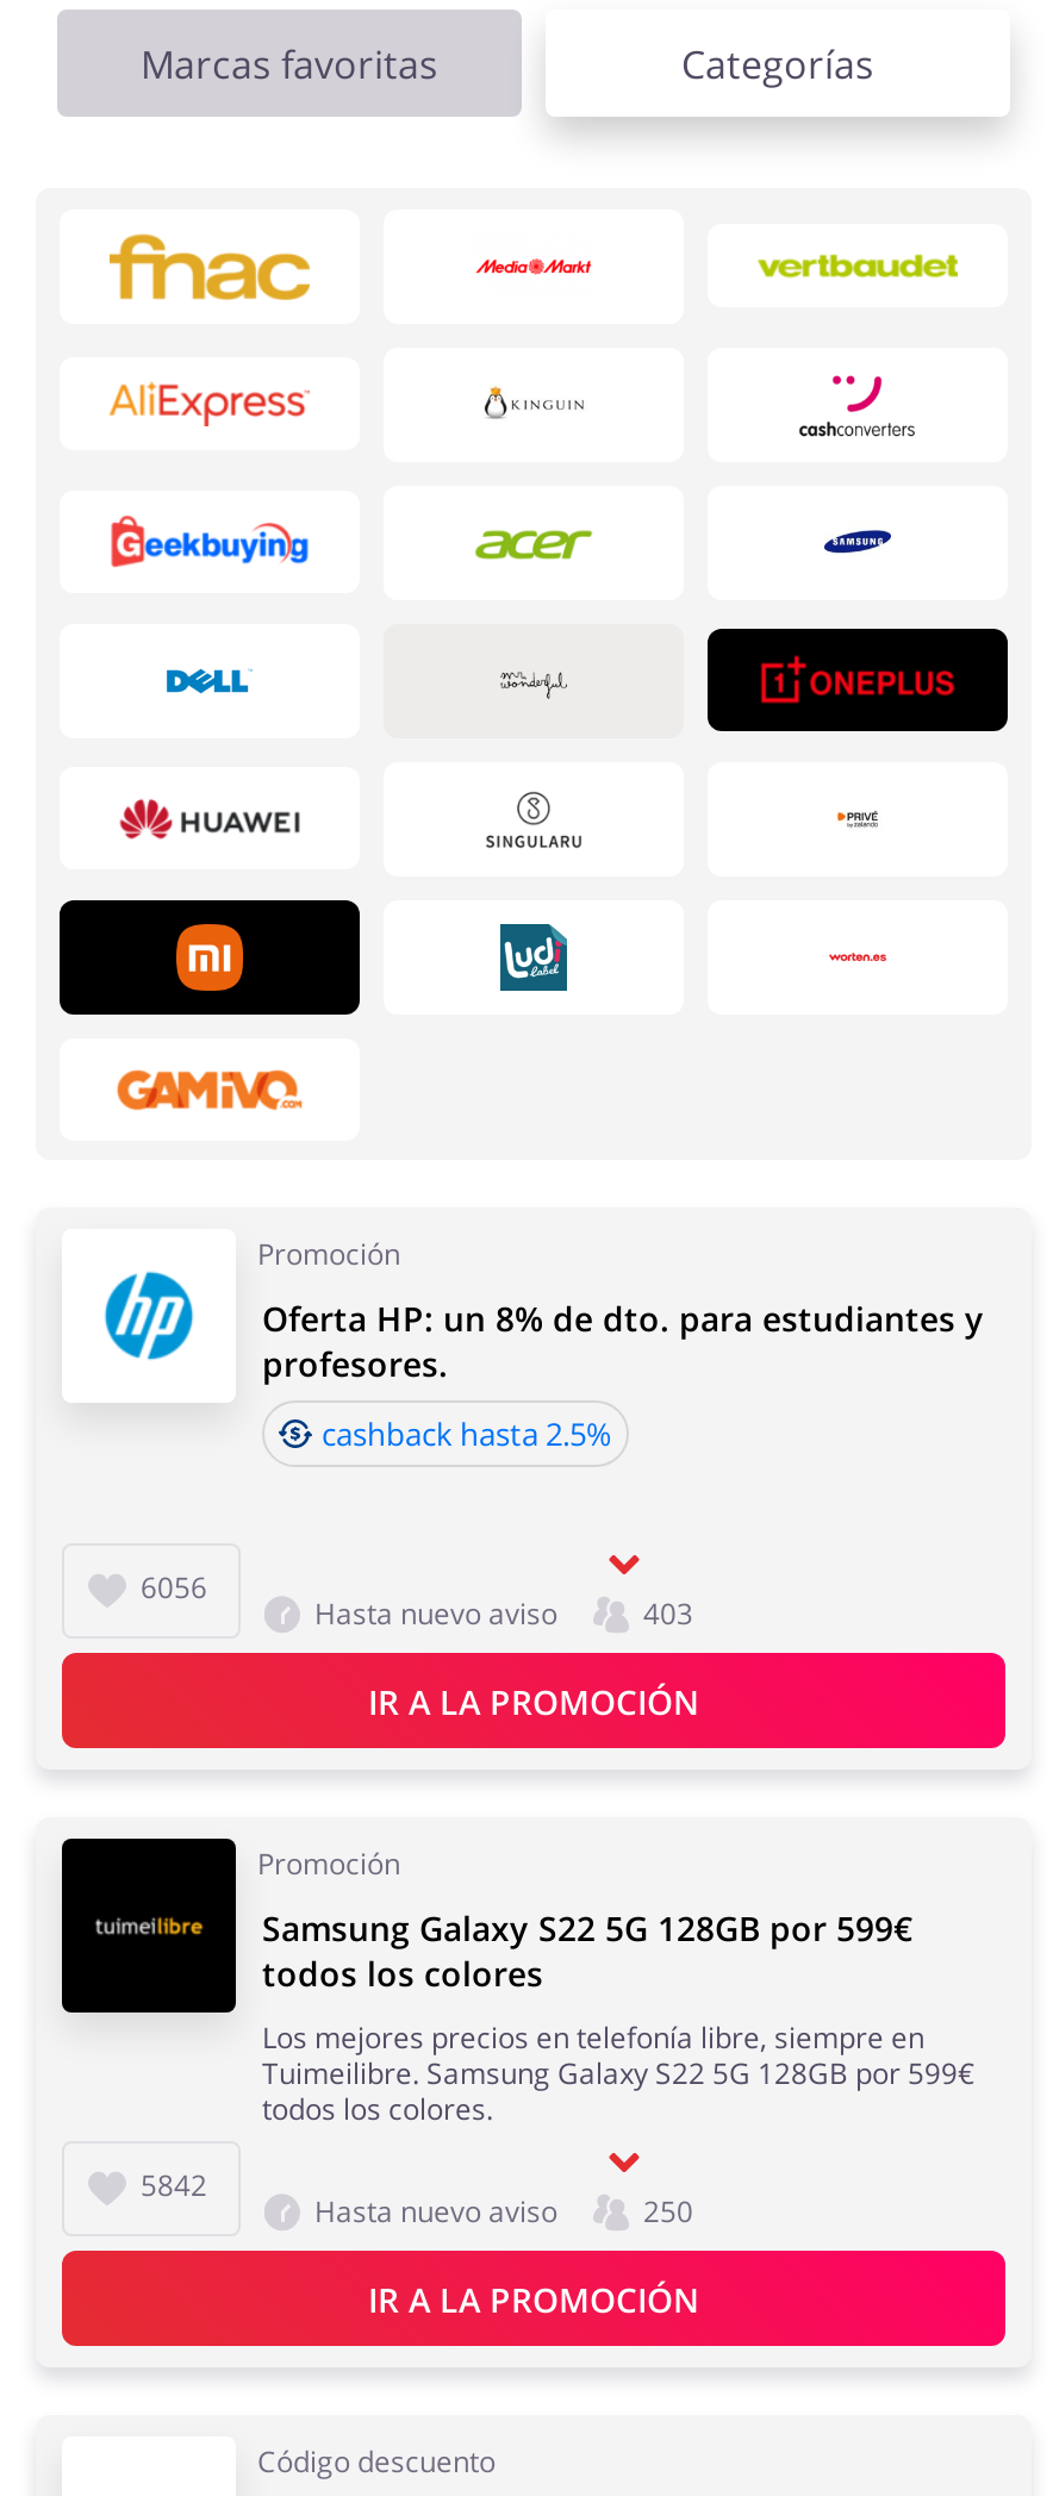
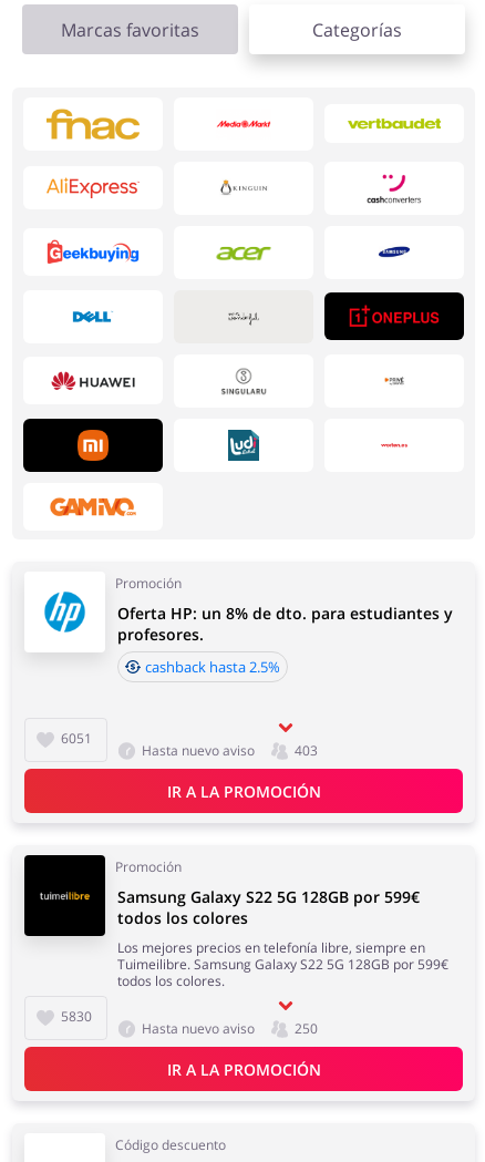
[141,1568,207,1608] 6056 -> [61,729,92,748] 6051
[141,2166,207,2206] 5842 -> [61,1007,92,1026] 5830

